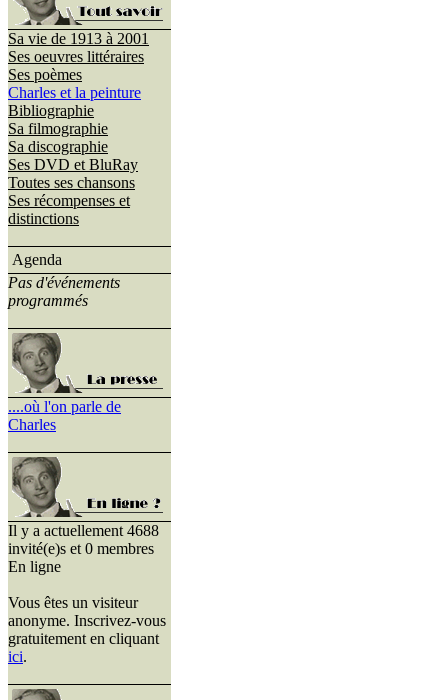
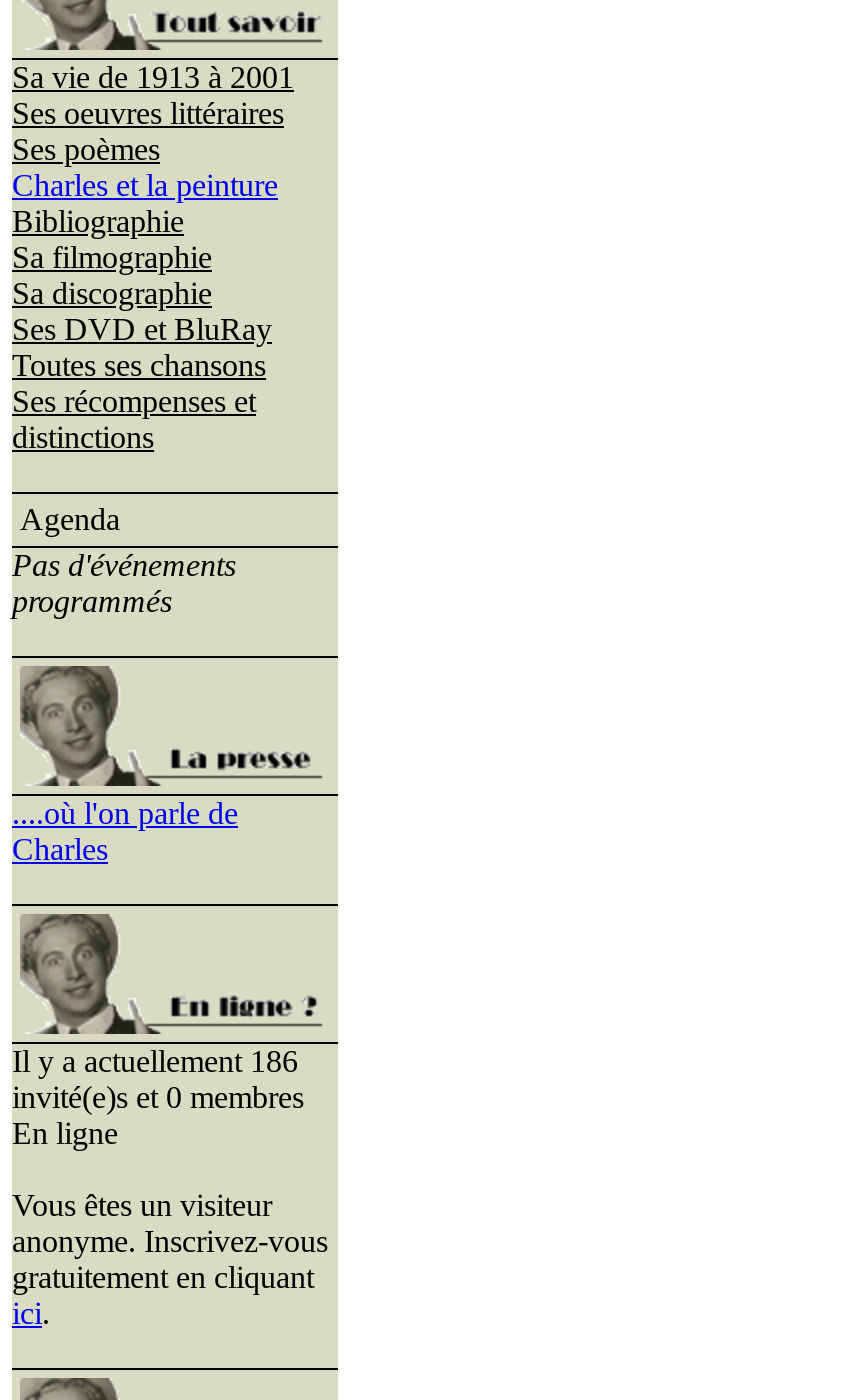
[8,522,159,539] Il y a actuellement 4688 -> [12,1044,298,1078] Il y a actuellement 186

